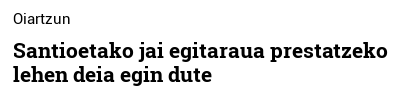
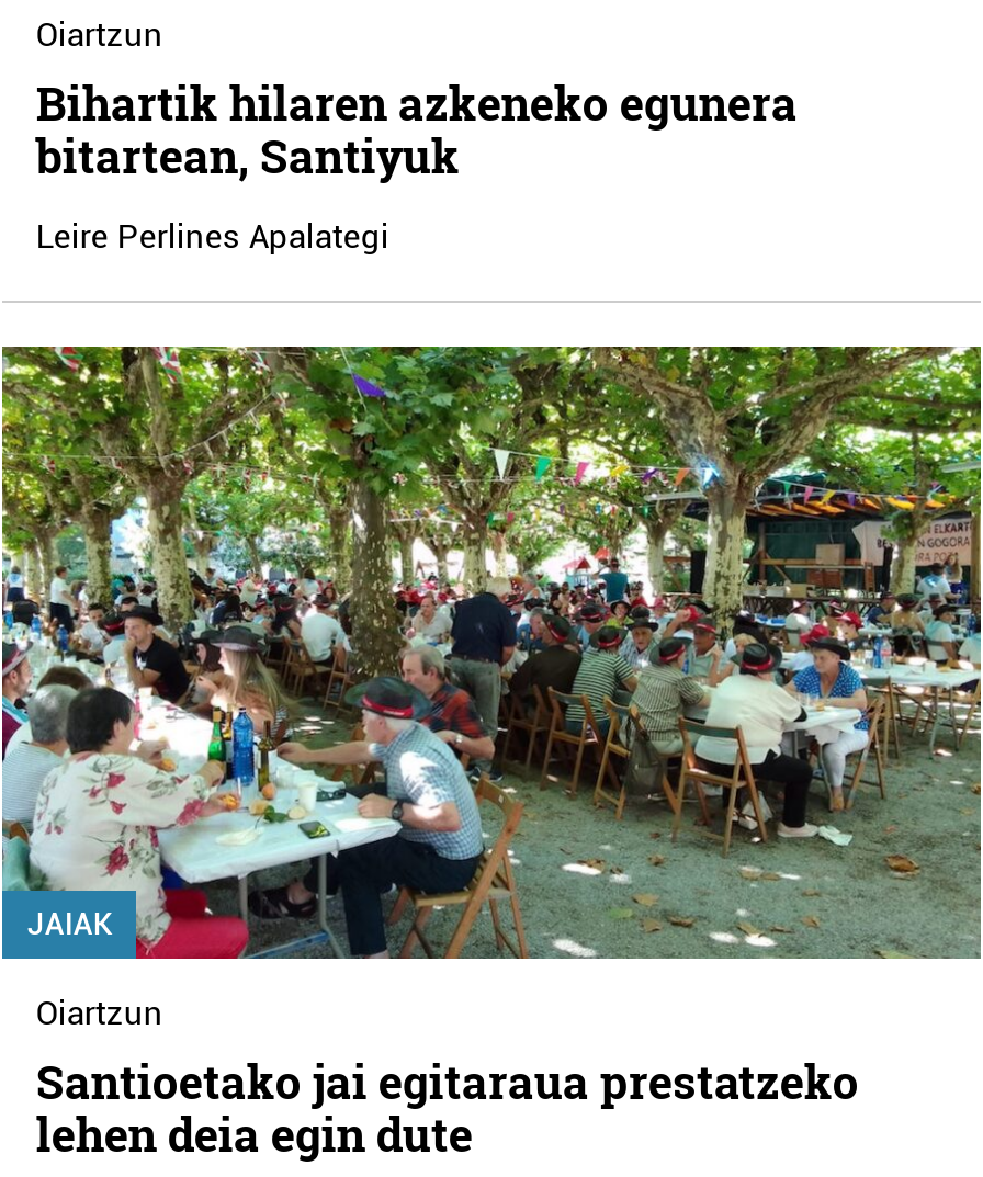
none -> [7,344,976,1033] [image] | JAIAK | Oiartzun
none -> [36,73,797,258] Bihartik hilaren azkeneko egunera | bitartean, Santiyuk | Leire Perlines Apalategi

